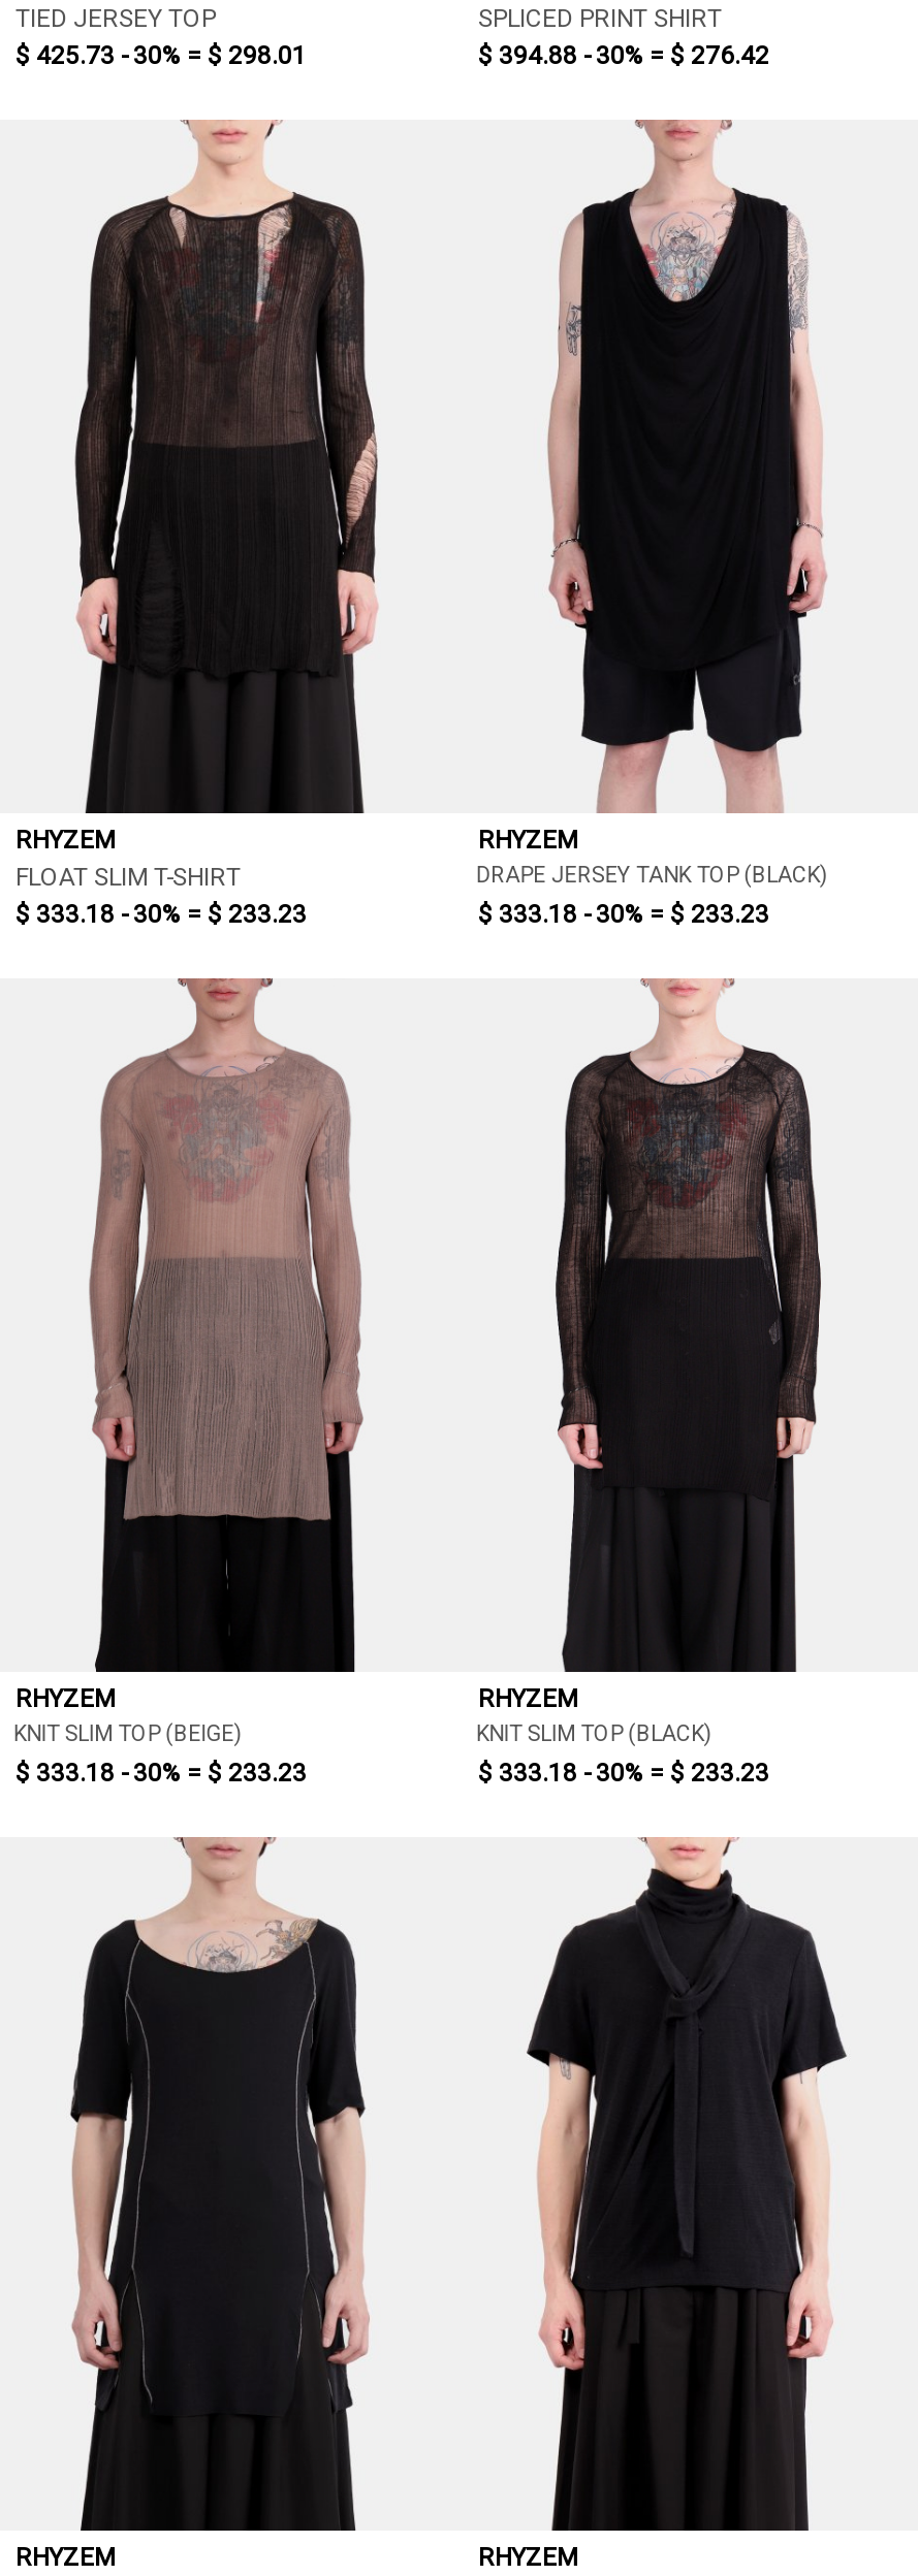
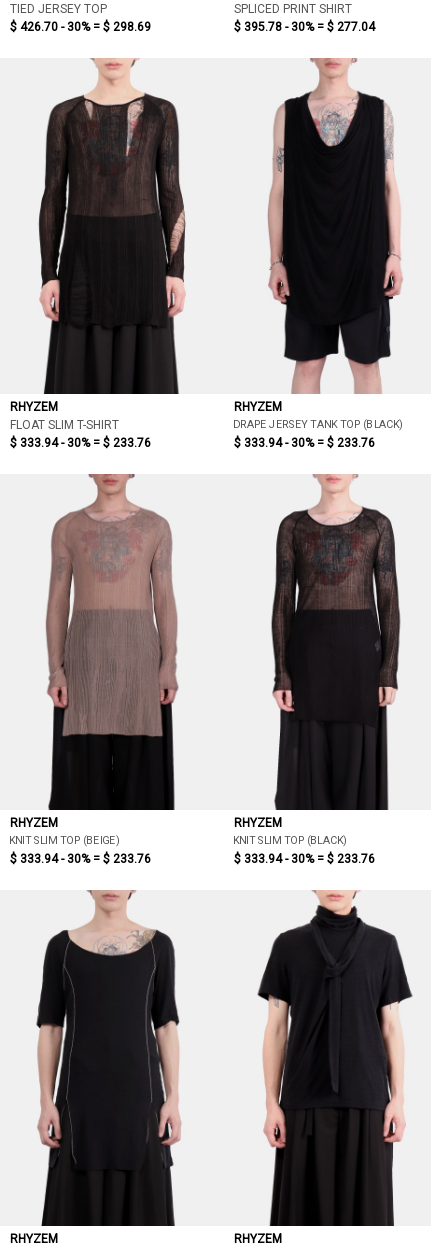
[15,41,307,70] $ 425.73 - 30% = $ 298.01 -> [10,20,151,34] $ 426.70 - 30% = $ 298.69
[478,41,769,70] $ 394.88 - 30% = $ 276.42 -> [234,20,375,34] $ 395.78 - 30% = $ 277.04
[15,900,307,929] $ 333.18 - 30% = $ 233.23 -> [10,436,151,450] $ 333.94 - 30% = $ 233.76
[478,900,769,929] $ 333.18 - 30% = $ 233.23 -> [234,436,375,450] $ 333.94 - 30% = $ 233.76
[15,1759,307,1788] $ 333.18 - 30% = $ 233.23 -> [10,852,151,866] $ 333.94 - 30% = $ 233.76
[478,1759,769,1788] $ 333.18 - 30% = $ 233.23 -> [234,852,375,866] $ 333.94 - 30% = $ 233.76

